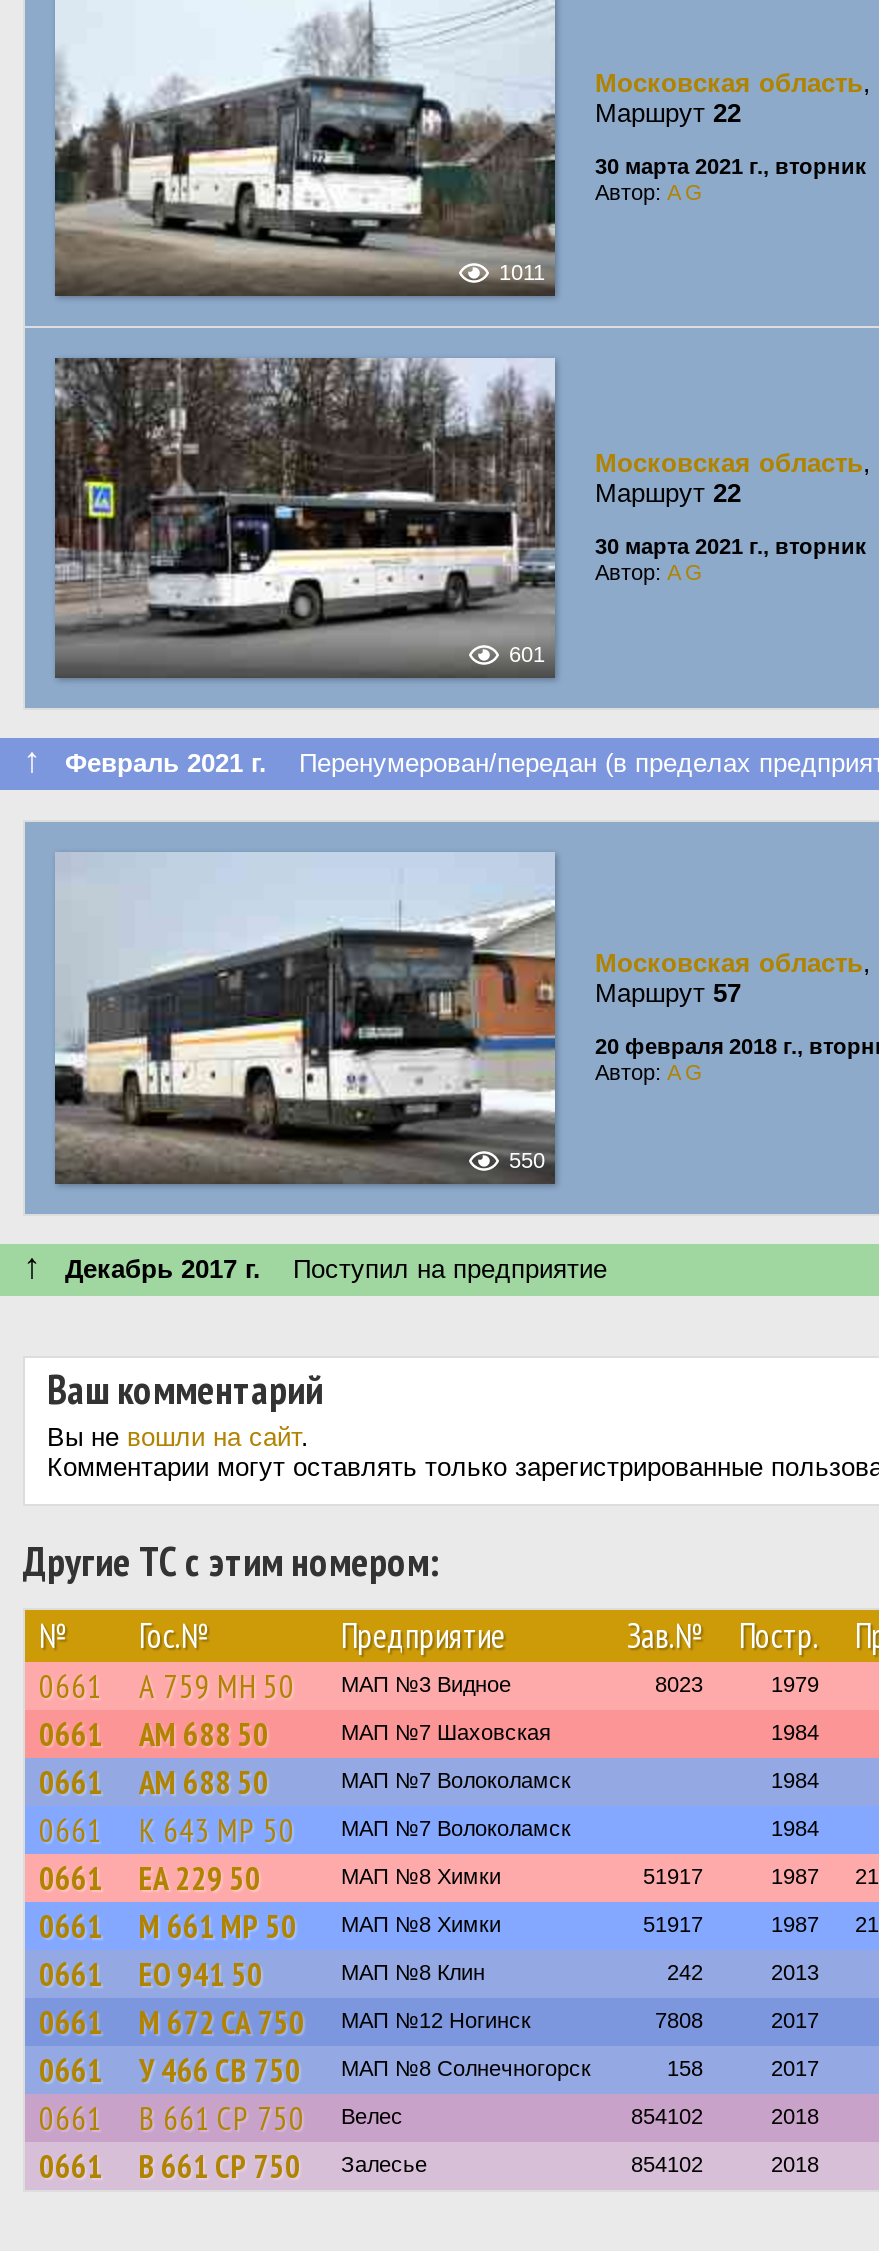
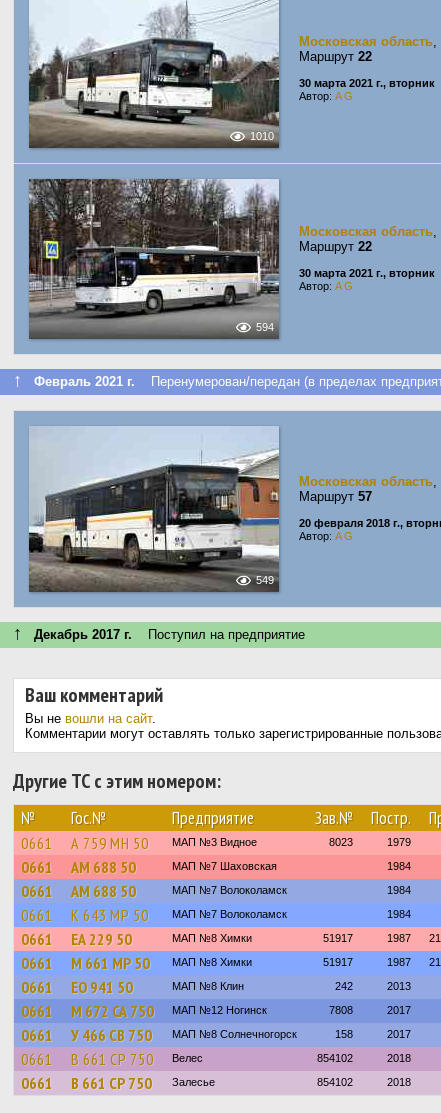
[499,260,545,284] 1011 -> [250,130,274,142] 1010
[509,642,545,666] 601 -> [256,321,274,333] 594
[509,1148,545,1172] 550 -> [256,574,274,586] 549

